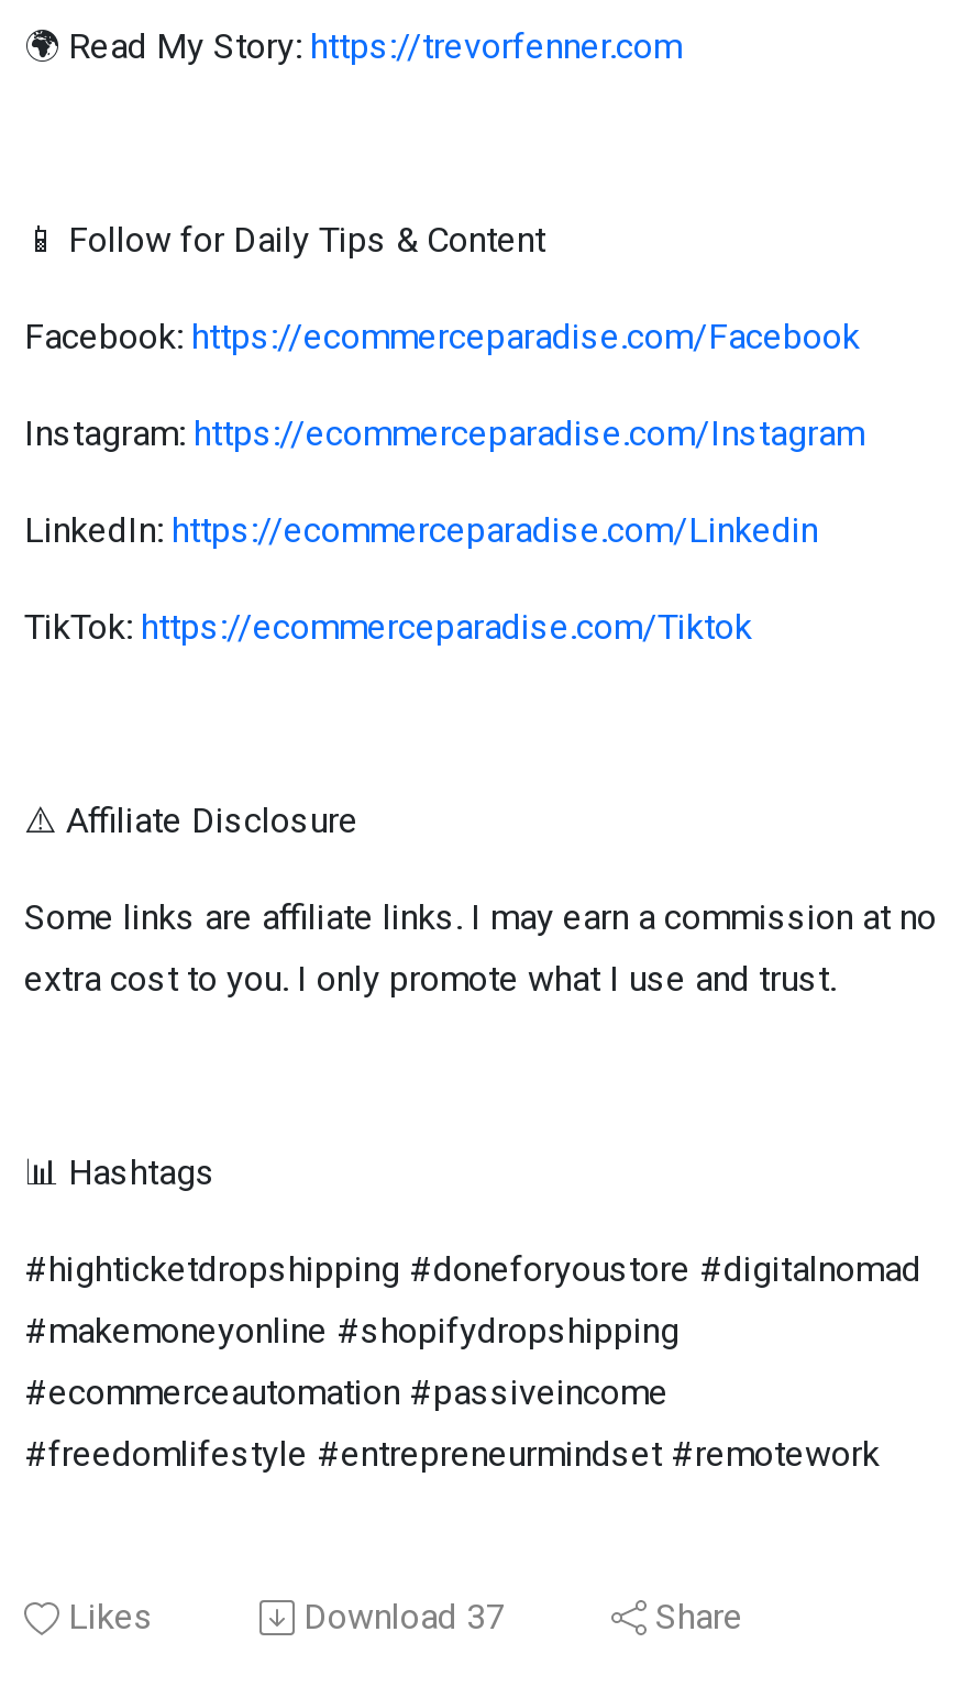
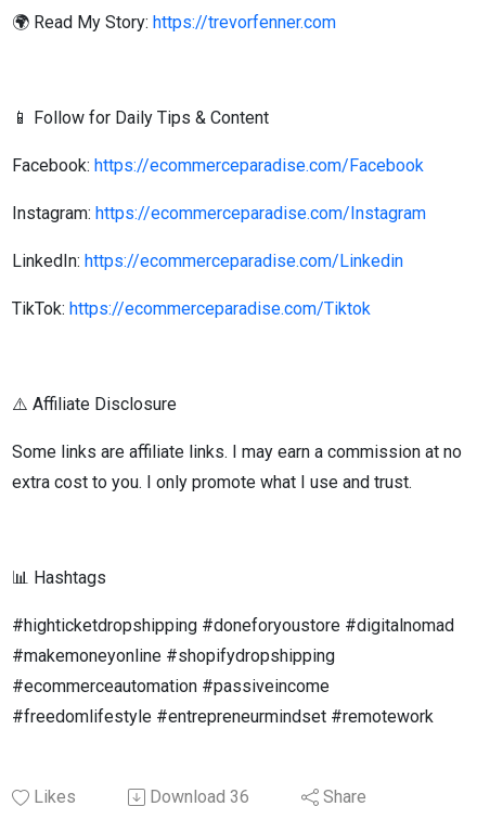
[303,1596,506,1638] Download 37 -> [150,786,249,807] Download 36

